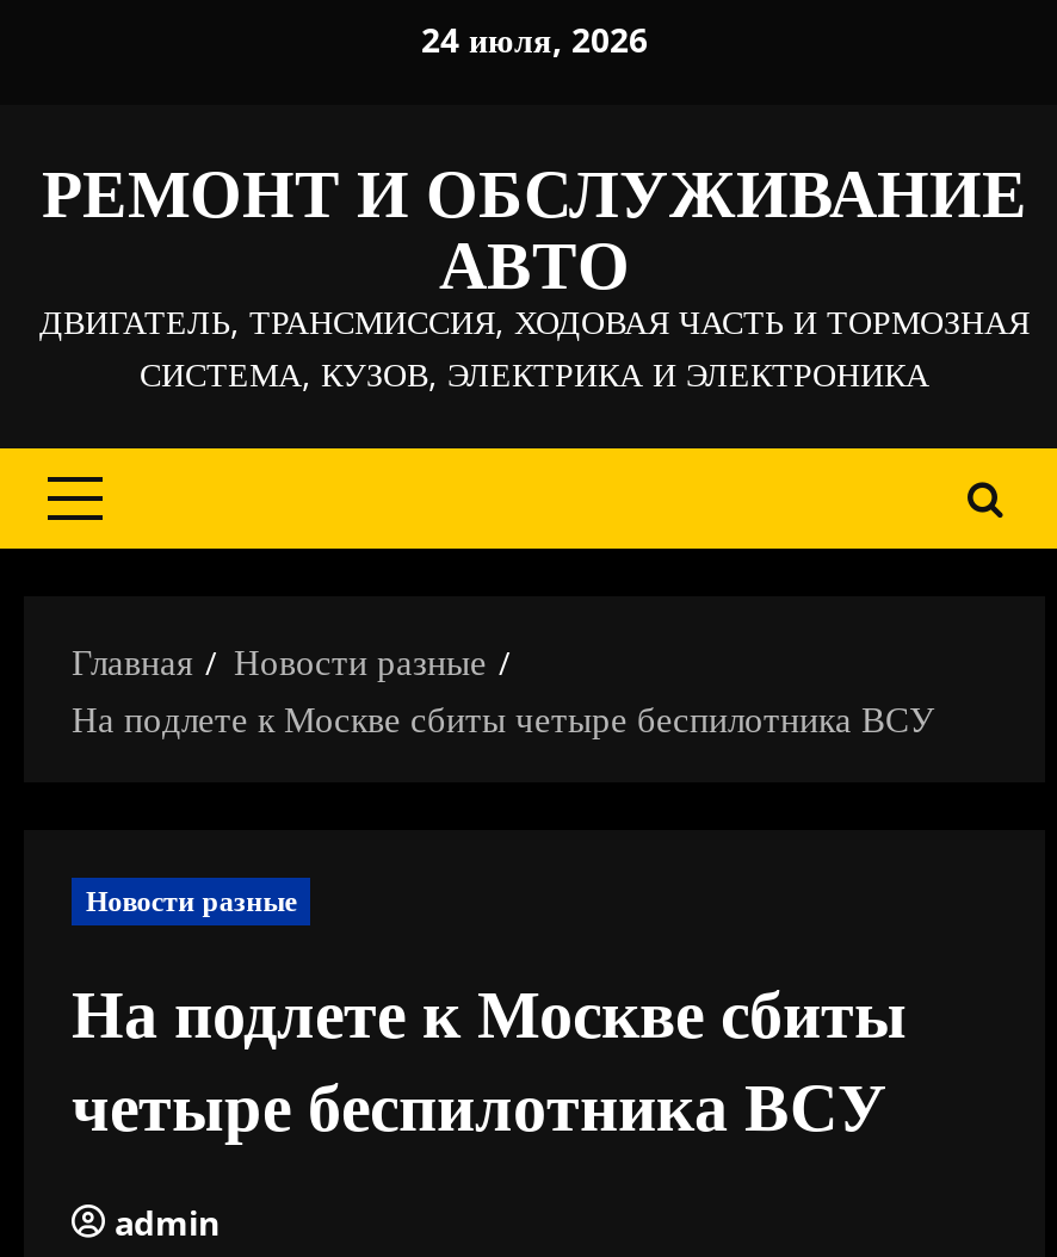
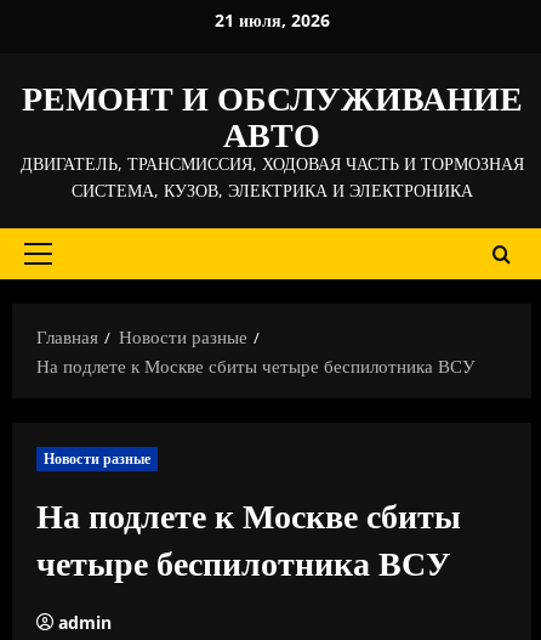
[421,17,648,62] 24 июля, 2026 -> [214,9,329,32] 21 июля, 2026

